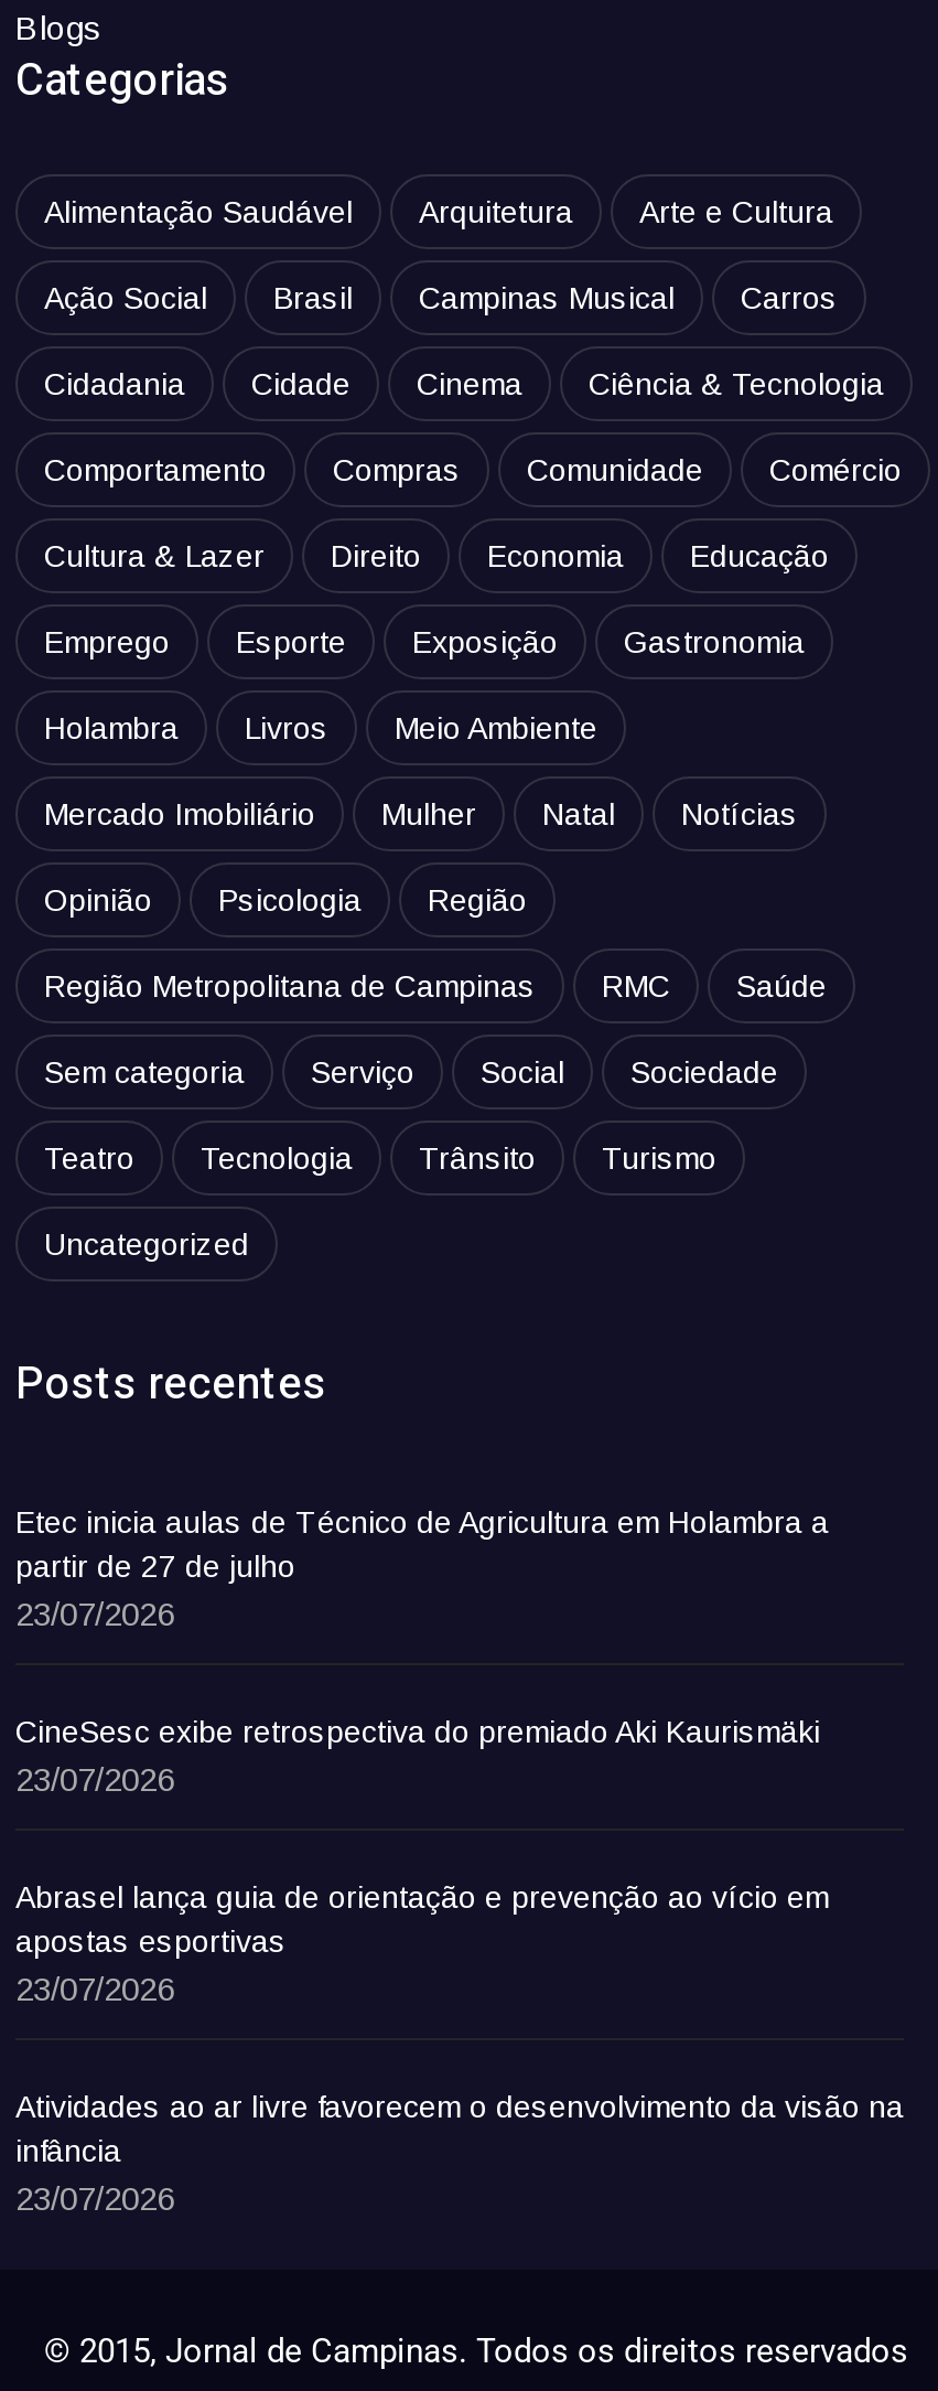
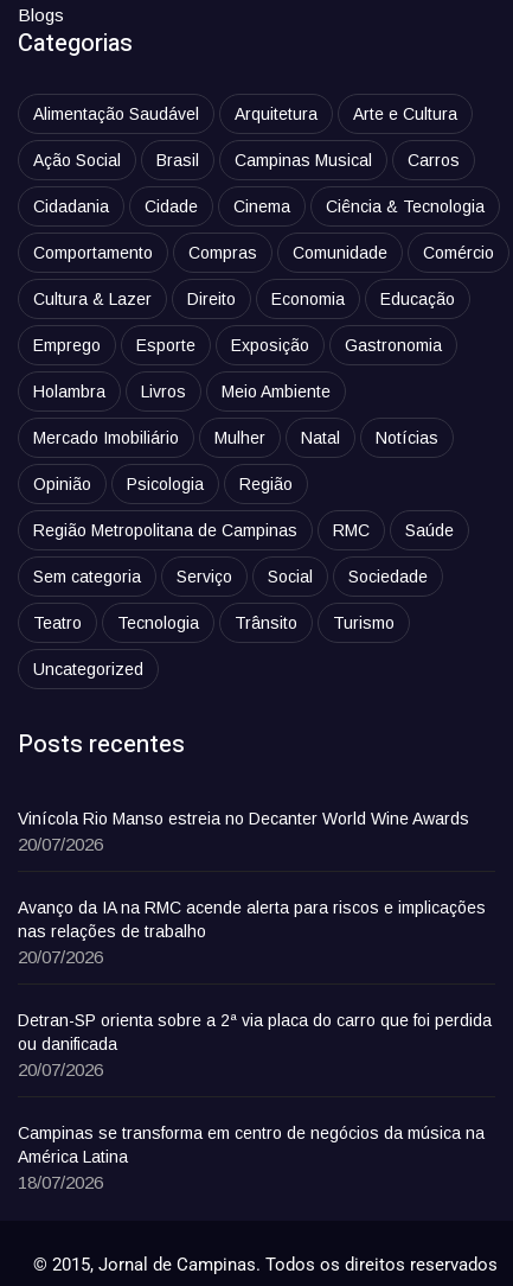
[15,1504,829,1632] Etec inicia aulas de Técnico de Agricultura em Holambra a | partir de 27 de julho | 23/07/2026 -> [18,809,469,854] Vinícola Rio Manso estreia no Decanter World Wine Awards | 20/07/2026
[15,1713,820,1797] CineSesc exibe retrospectiva do premiado Aki Kaurismäki | 23/07/2026 -> [18,898,486,967] Avanço da IA na RMC acende alerta para riscos e implicações | nas relações de trabalho | 20/07/2026
[15,1879,829,2007] Abrasel lança guia de orientação e prevenção ao vício em | apostas esportivas | 23/07/2026 -> [18,1010,492,1079] Detran-SP orienta sobre a 2ª via placa do carro que foi perdida | ou danificada | 20/07/2026
[15,2088,904,2216] Atividades ao ar livre favorecem o desenvolvimento da visão na | infância | 23/07/2026 -> [18,1123,485,1192] Campinas se transforma em centro de negócios da música na | América Latina | 18/07/2026

